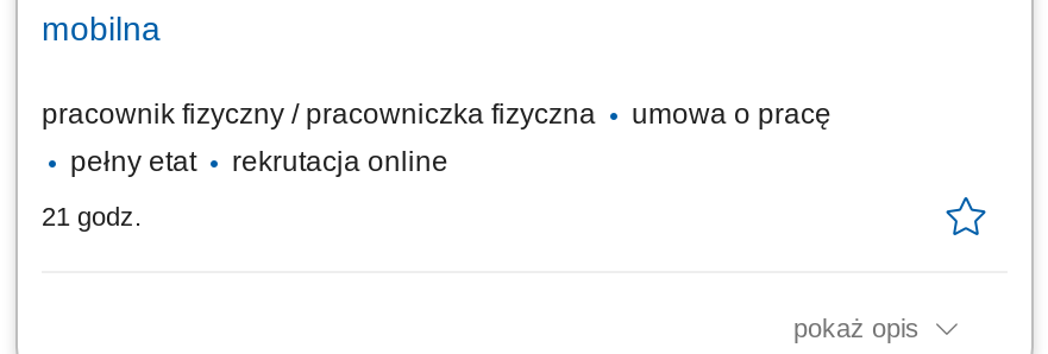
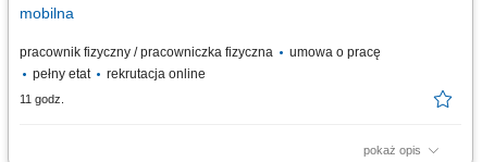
[42,202,142,230] 21 godz. -> [20,92,64,105] 11 godz.

